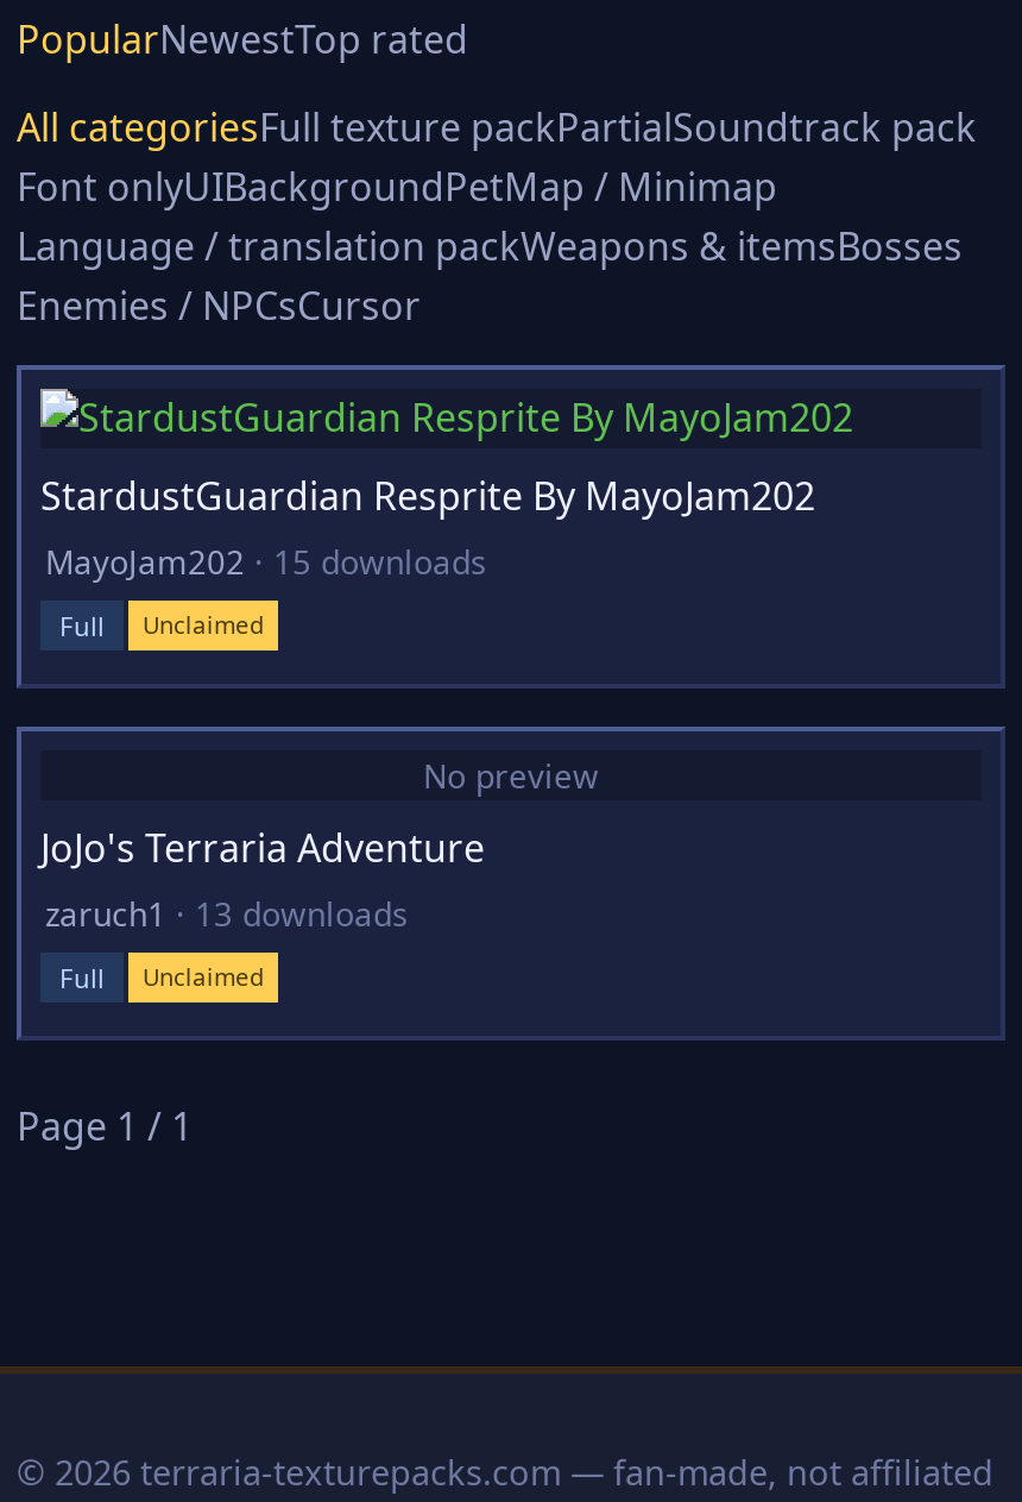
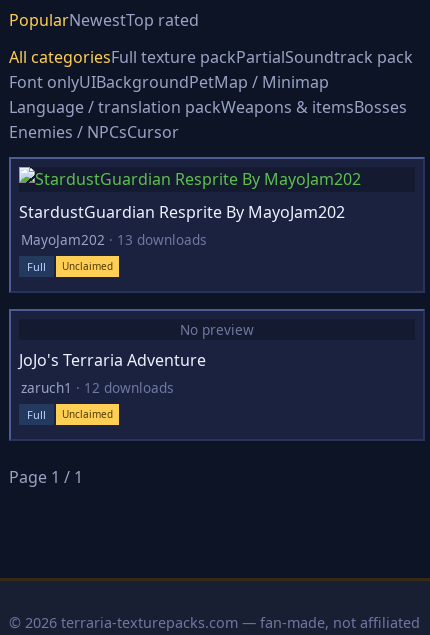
[45,539,487,584] MayoJam202 · 15 downloads -> [21,230,207,249] MayoJam202 · 13 downloads
[45,891,409,936] zaruch1 · 13 downloads -> [21,378,174,397] zaruch1 · 12 downloads

